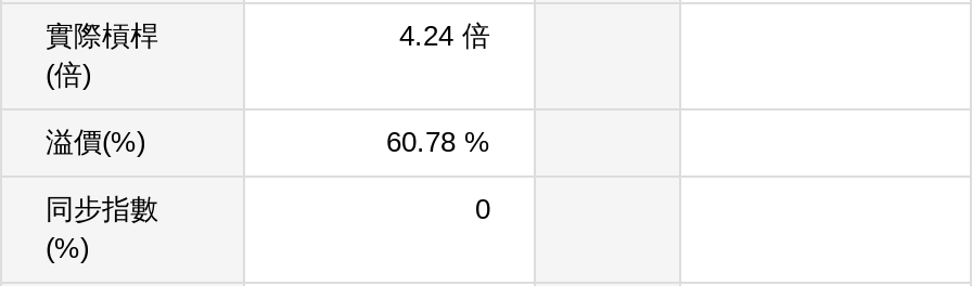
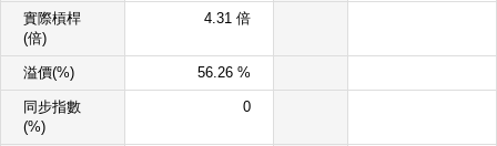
[399,19,490,52] 4.24 倍 -> [204,10,251,27] 4.31 倍
[386,126,490,158] 60.78 % -> [197,64,251,81] 56.26 %

